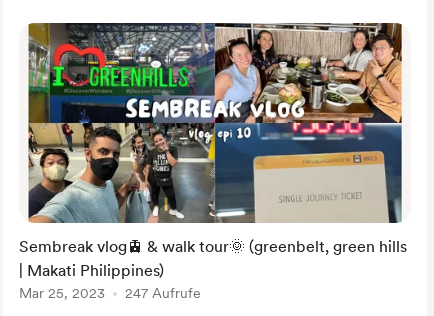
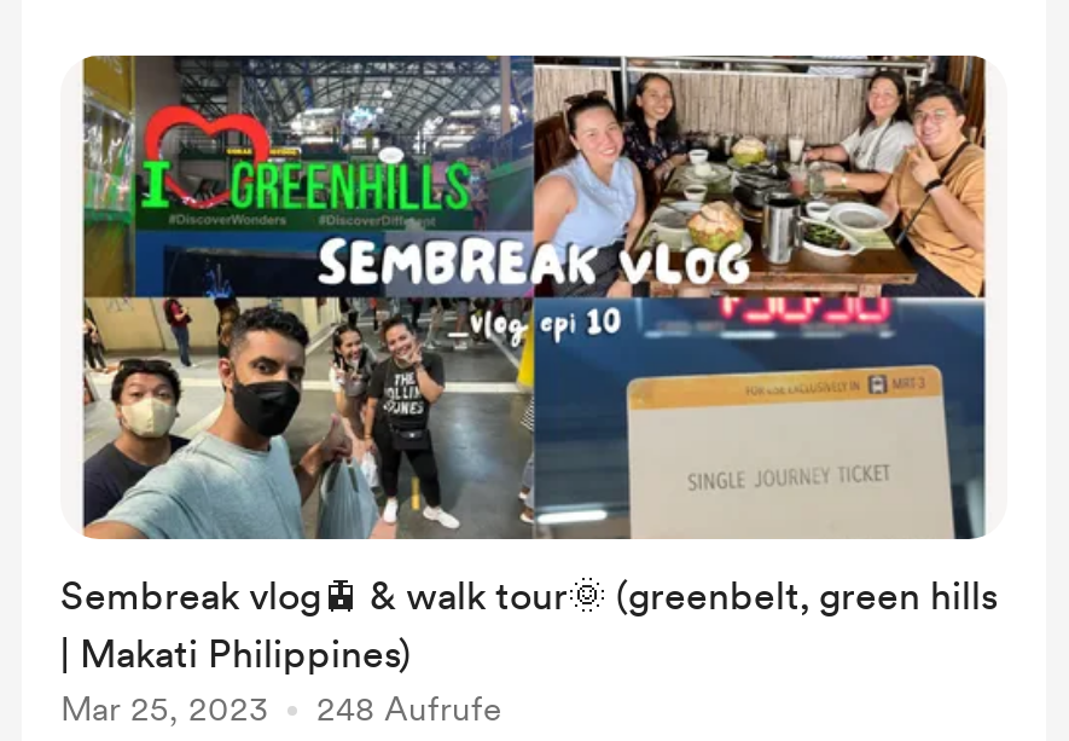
[19,285,201,301] Mar 25, 2023 247 Aufrufe -> [60,689,502,728] Mar 25, 2023 248 Aufrufe

